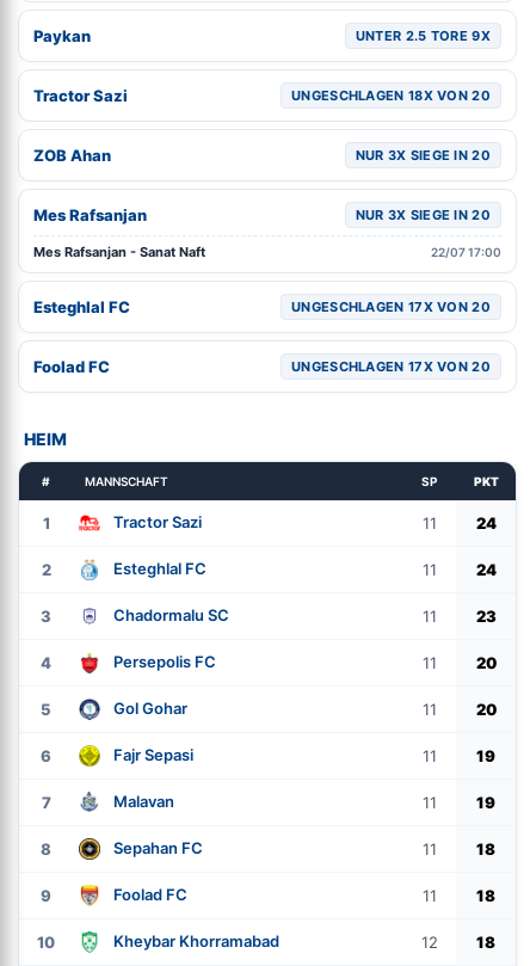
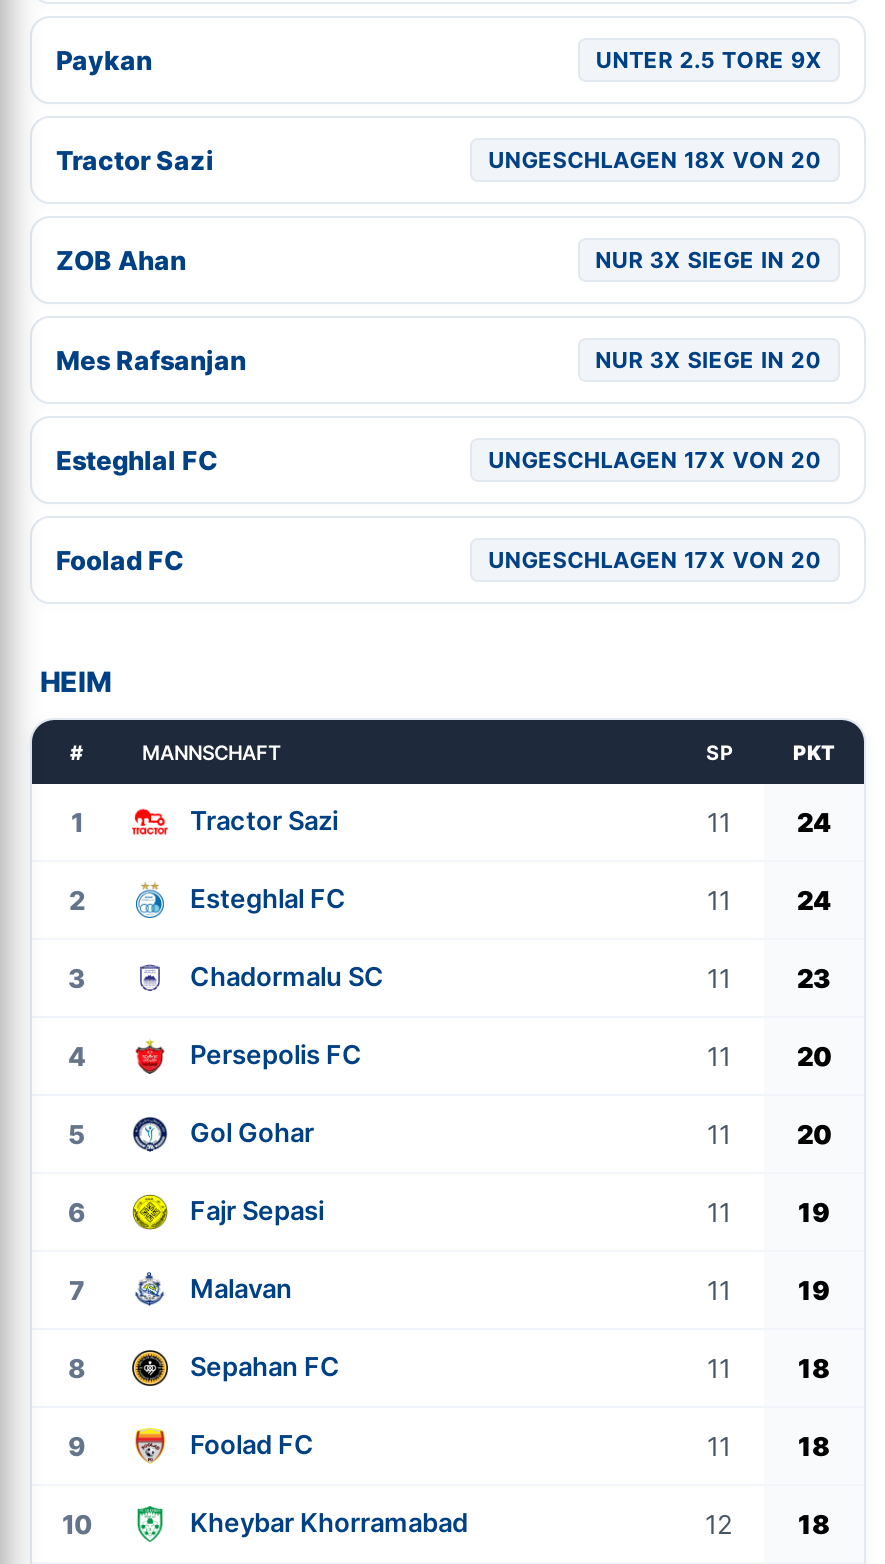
[33,244,501,260] Mes Rafsanjan - Sanat Naft | 22/07 17:00 -> none

